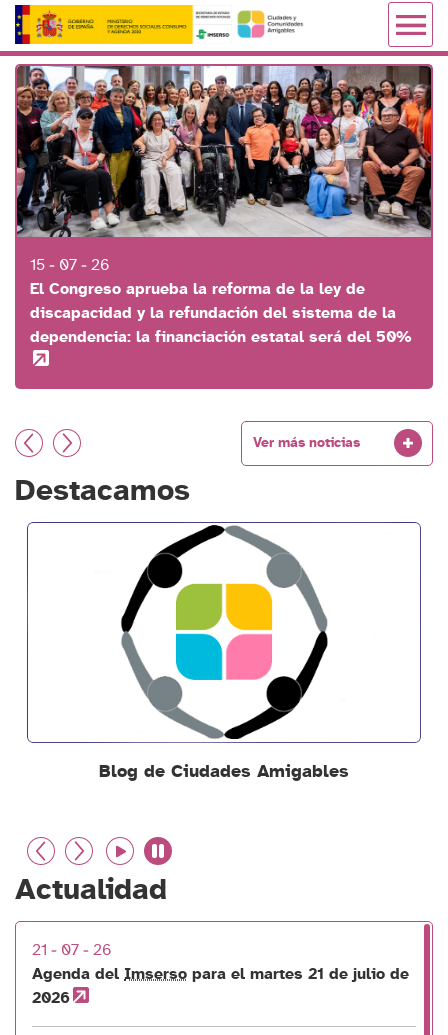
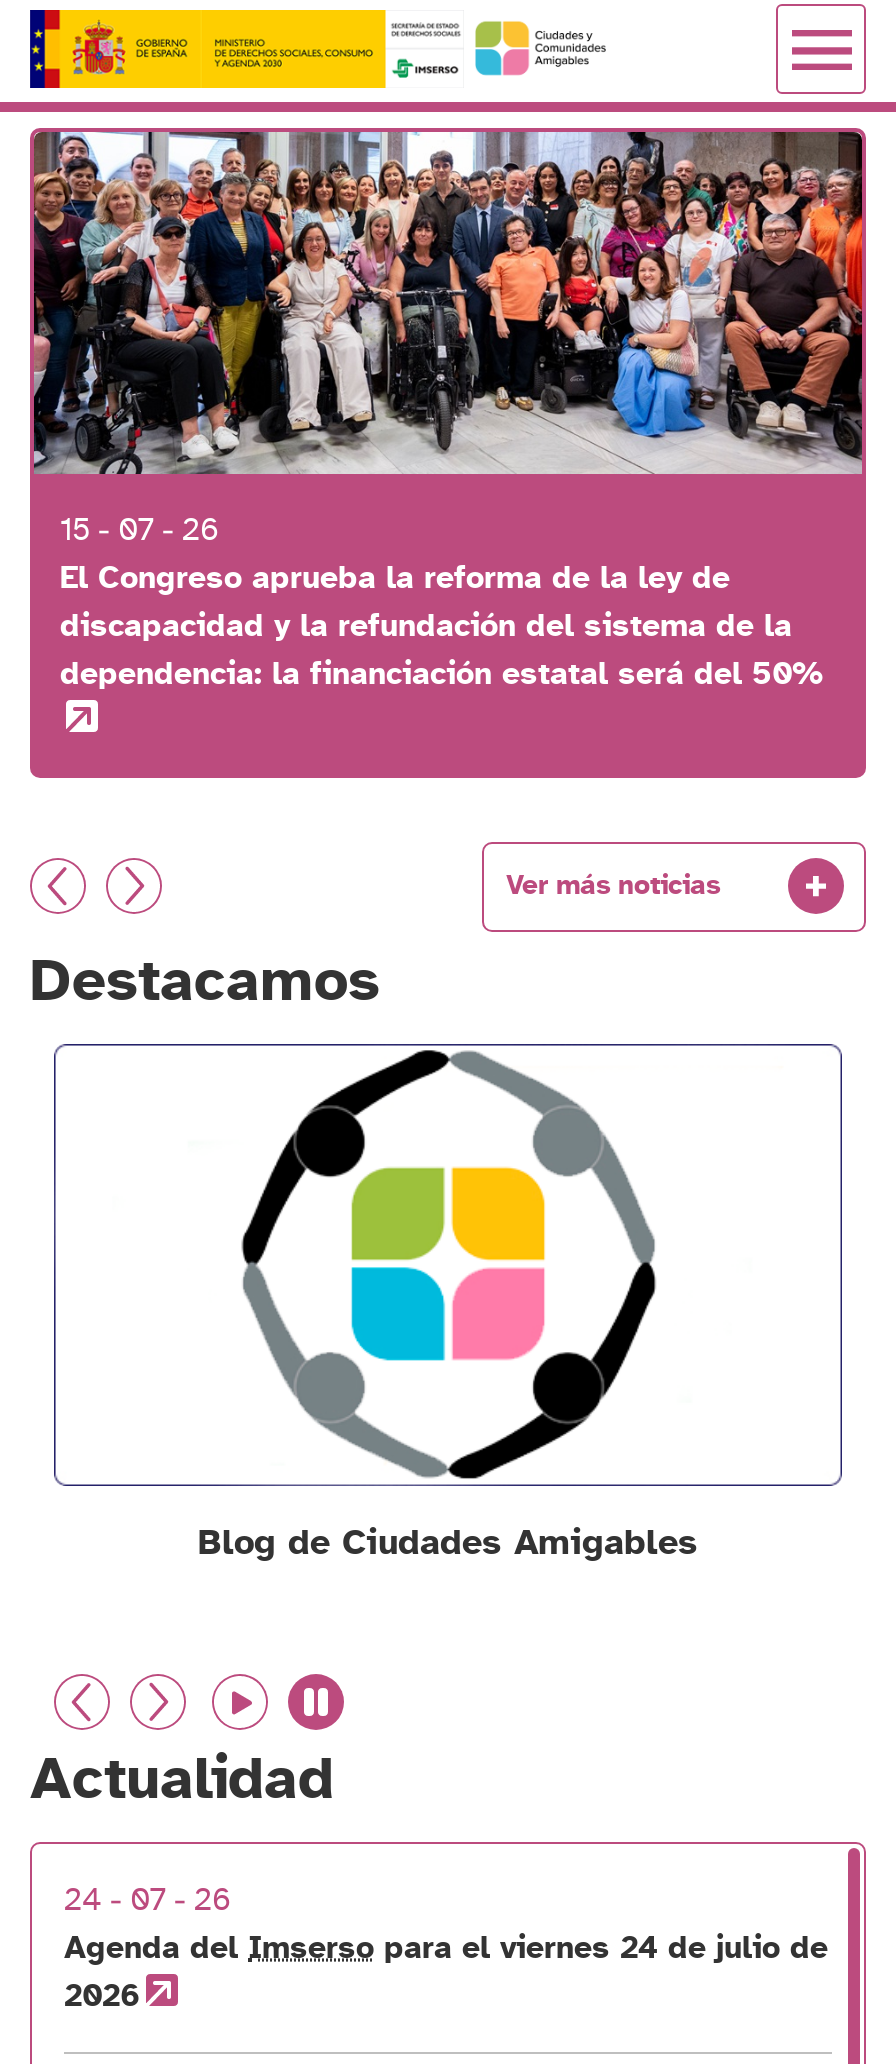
[32,942,112,958] 21 ‑ 07 ‑ 26 -> [64,1884,232,1916] 24 ‑ 07 ‑ 26
[32,966,409,982] Agenda del Imserso para el martes 21 de julio de -> [64,1932,828,1964] Agenda del Imserso para el viernes 24 de julio de

